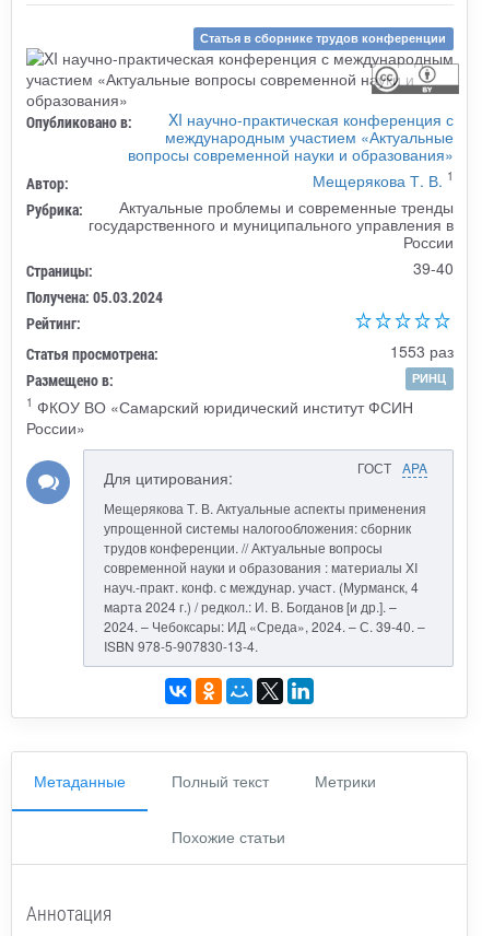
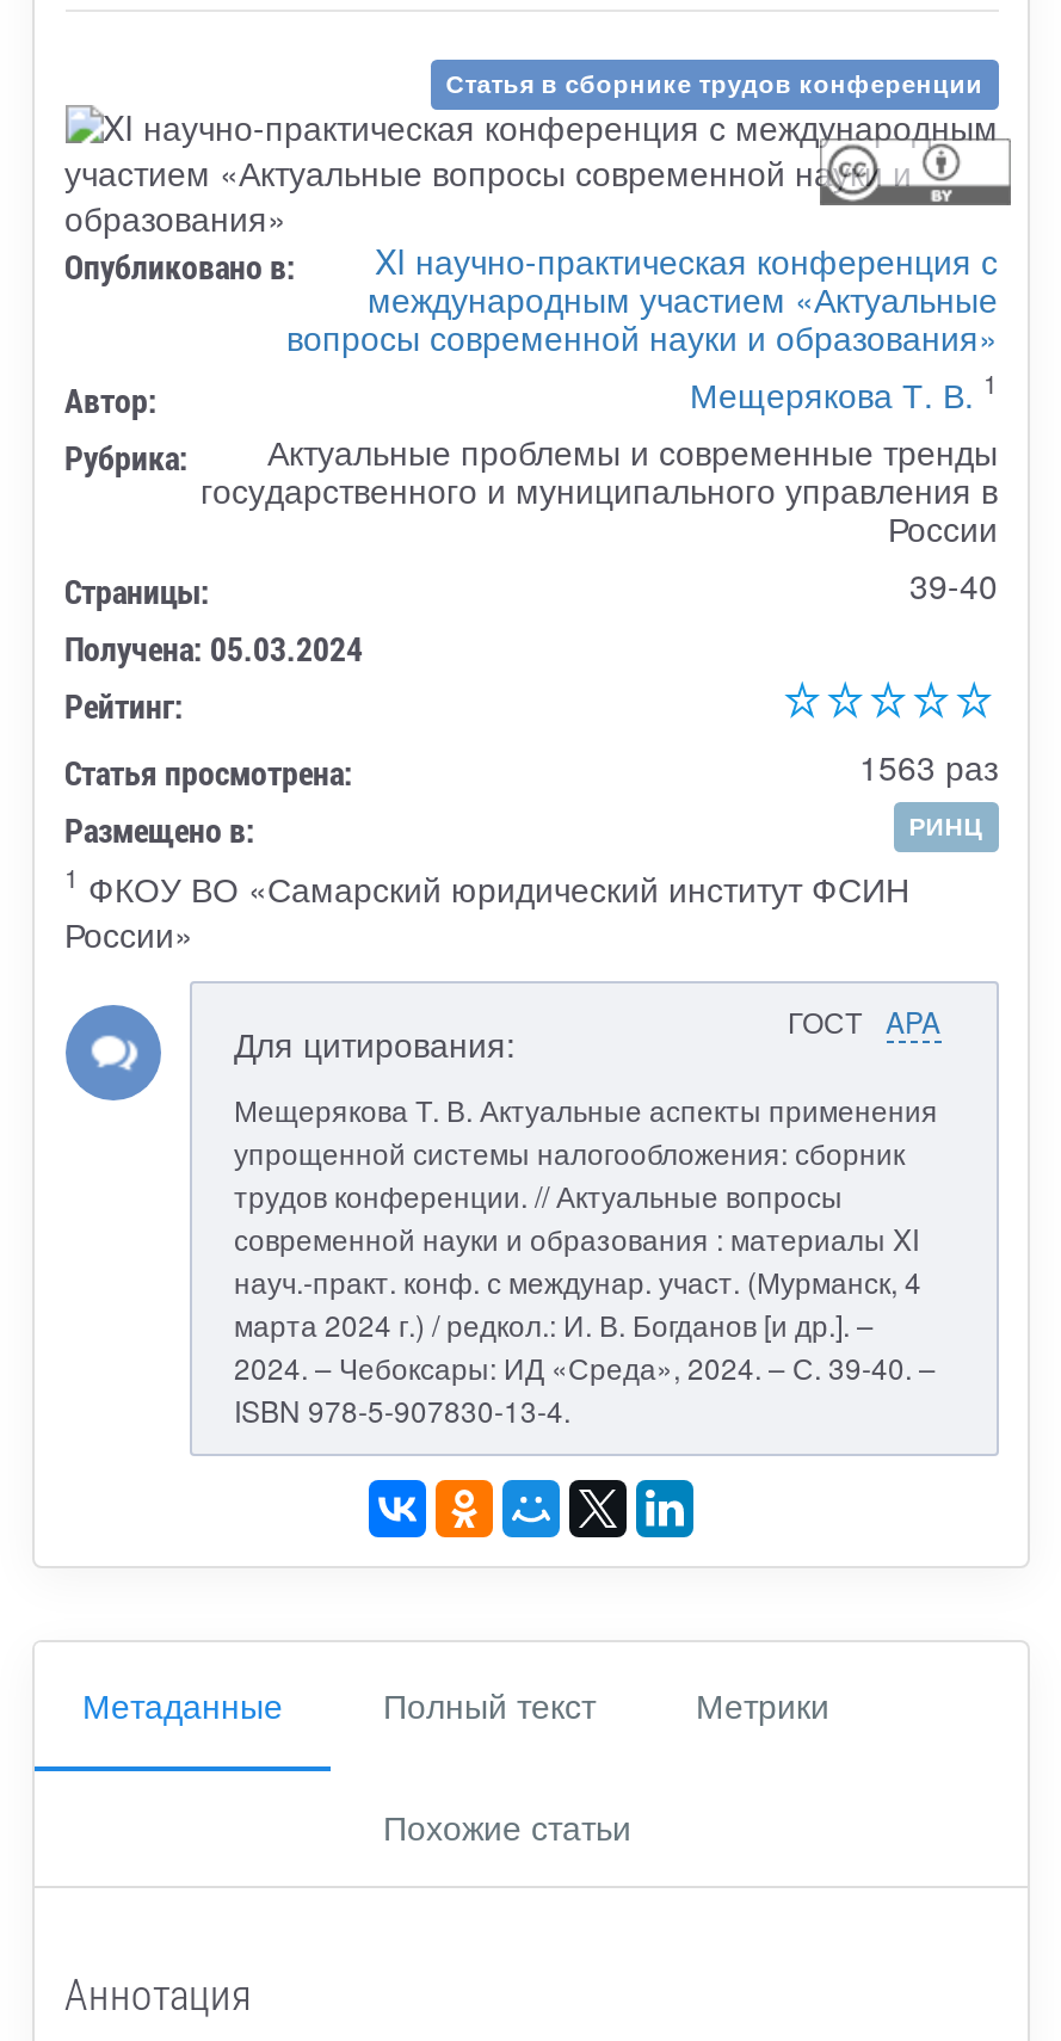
[390,340,453,361] 1553 раз -> [859,741,998,789] 1563 раз

